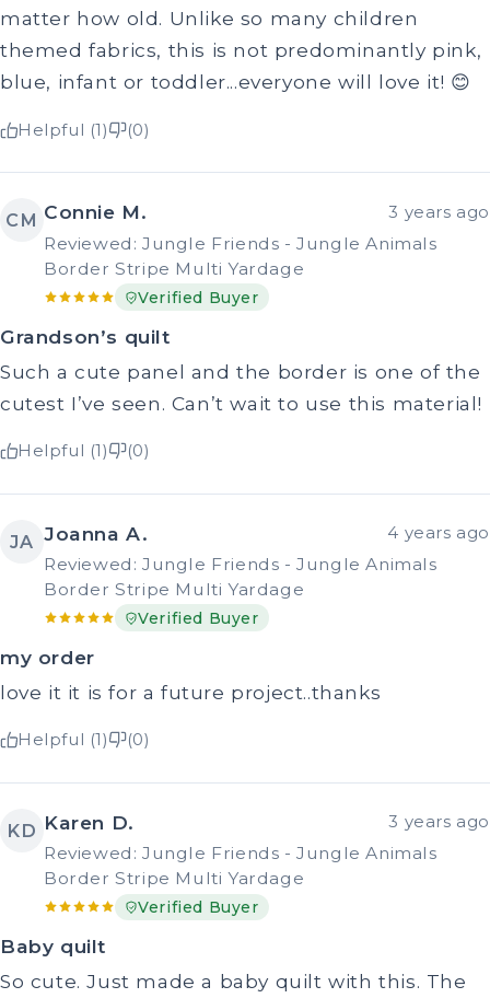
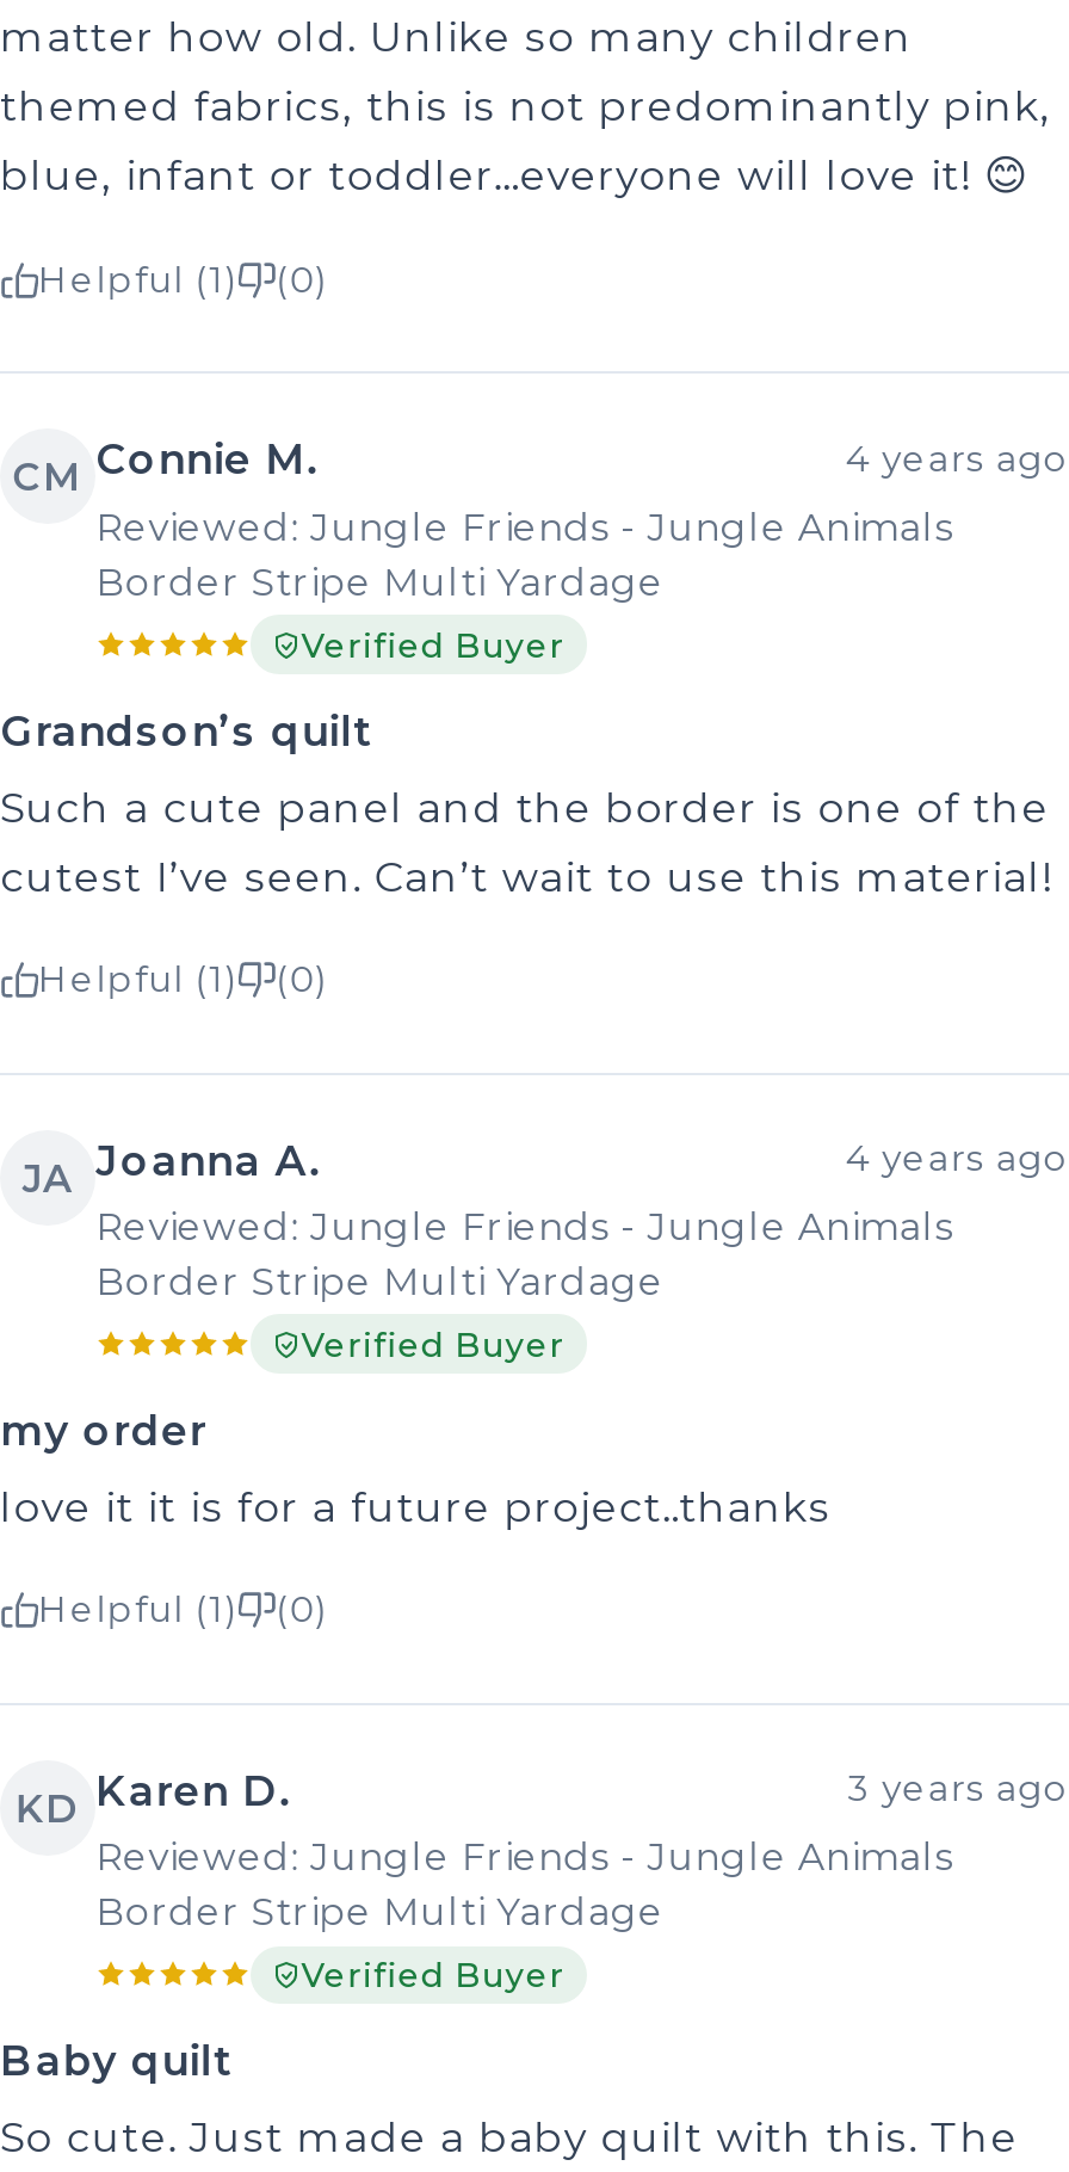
[389,202,490,222] 3 years ago -> [846,438,1069,481] 4 years ago

